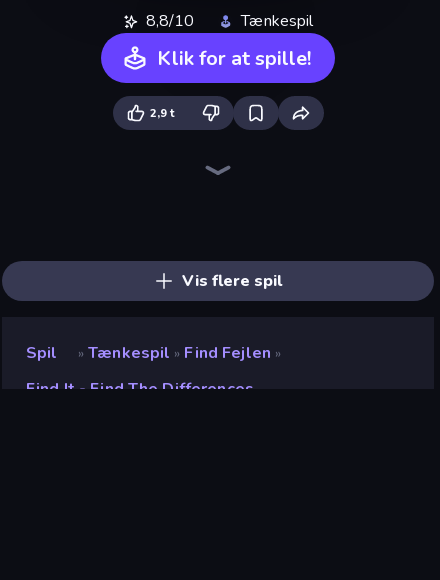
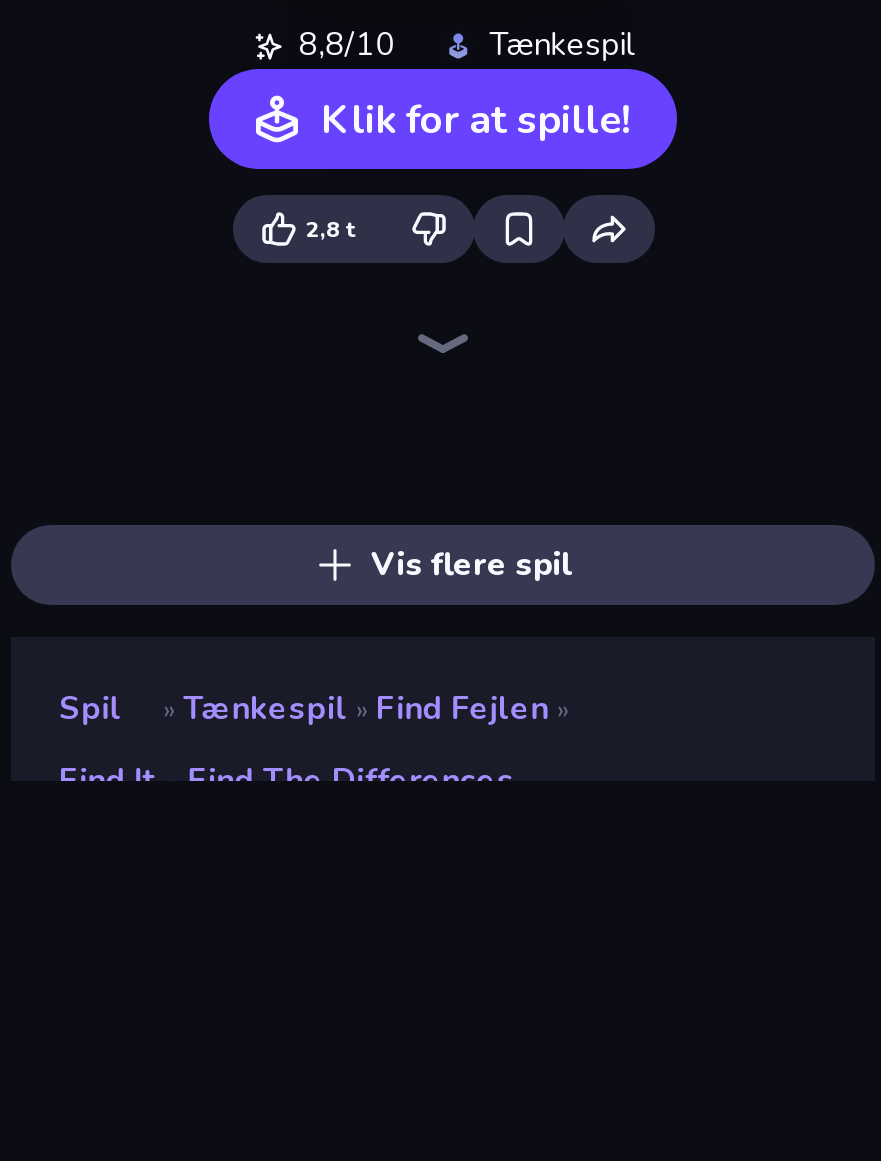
[149,105,174,120] 2,9 t -> [306,214,356,244] 2,8 t

